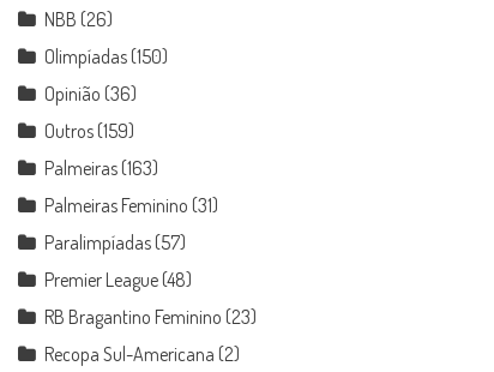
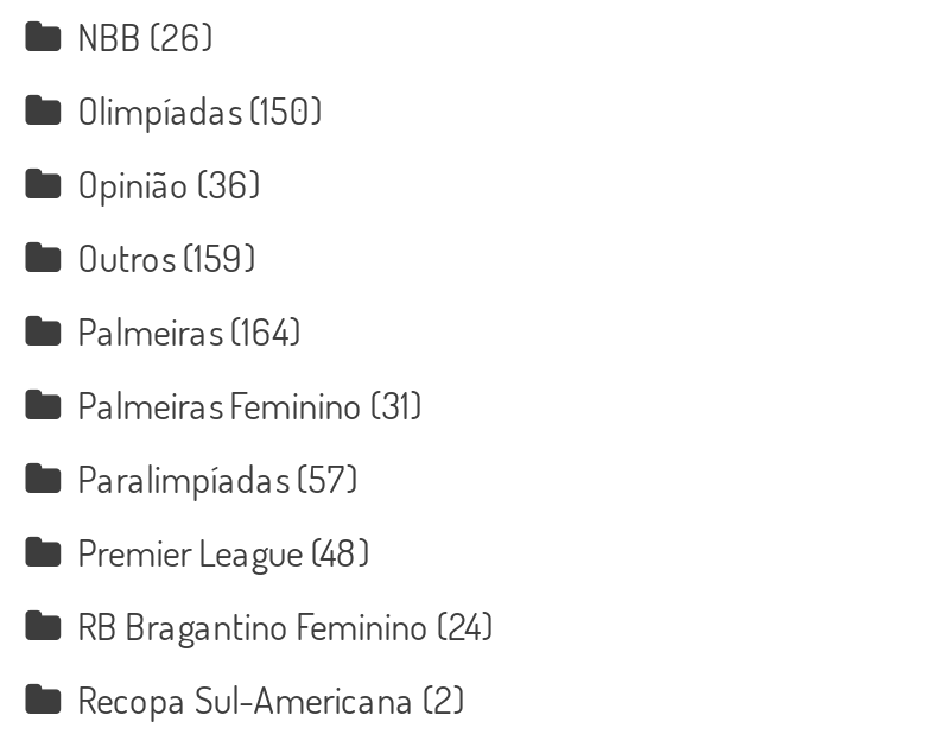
[44,156,158,180] Palmeiras (163) -> [78,308,301,355] Palmeiras (164)
[44,305,256,329] RB Bragantino Feminino (23) -> [78,602,493,650] RB Bragantino Feminino (24)

